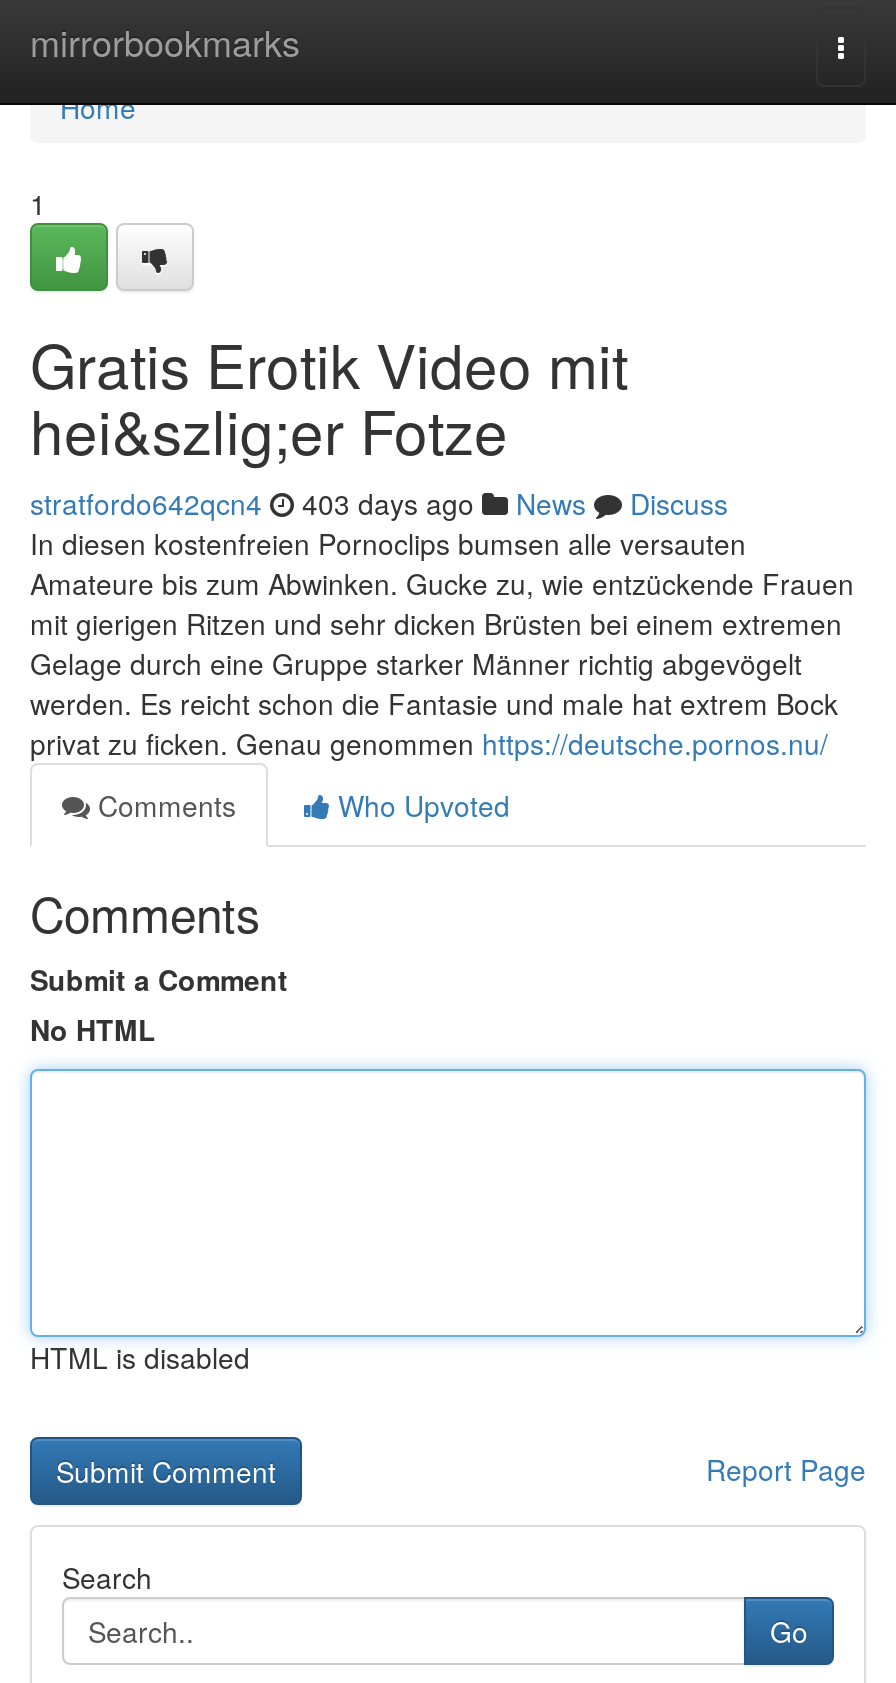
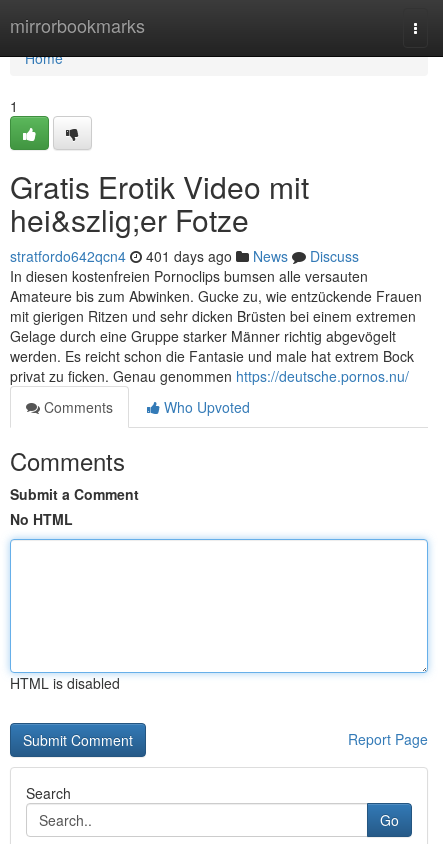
[30,483,728,523] stratfordo642qcn4 403 days ago News Discuss -> [10,246,359,266] stratfordo642qcn4 401 days ago News Discuss

